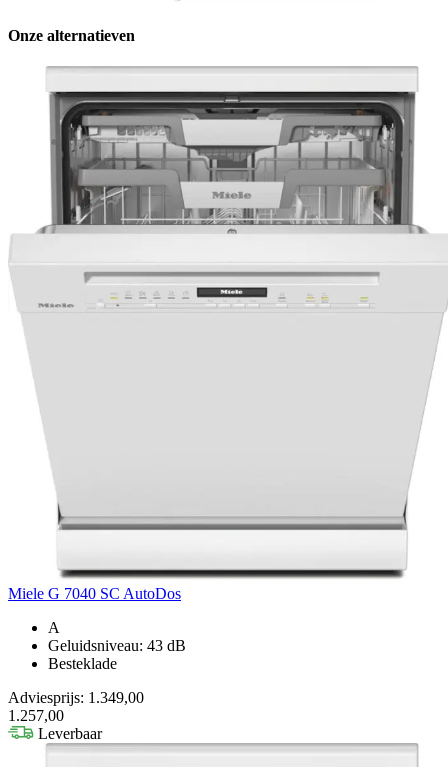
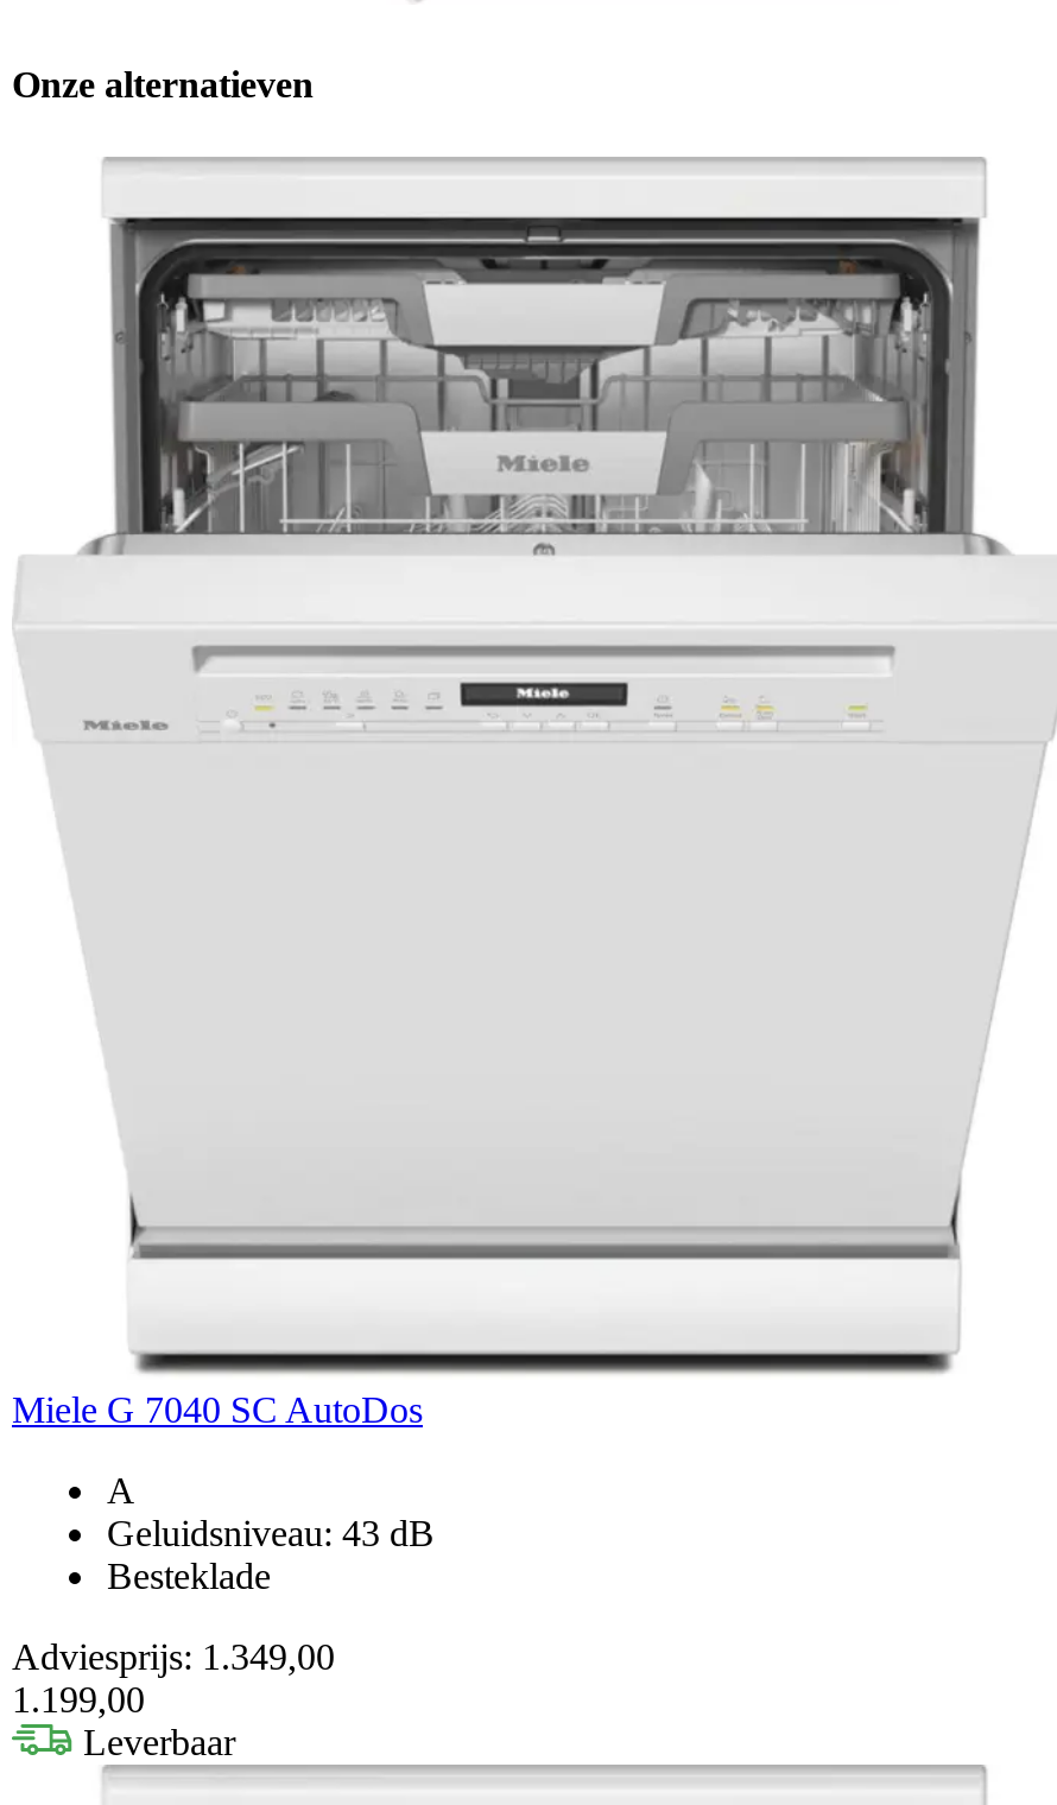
[8,707,64,724] 1.257,00 -> [12,1679,145,1719] 1.199,00

